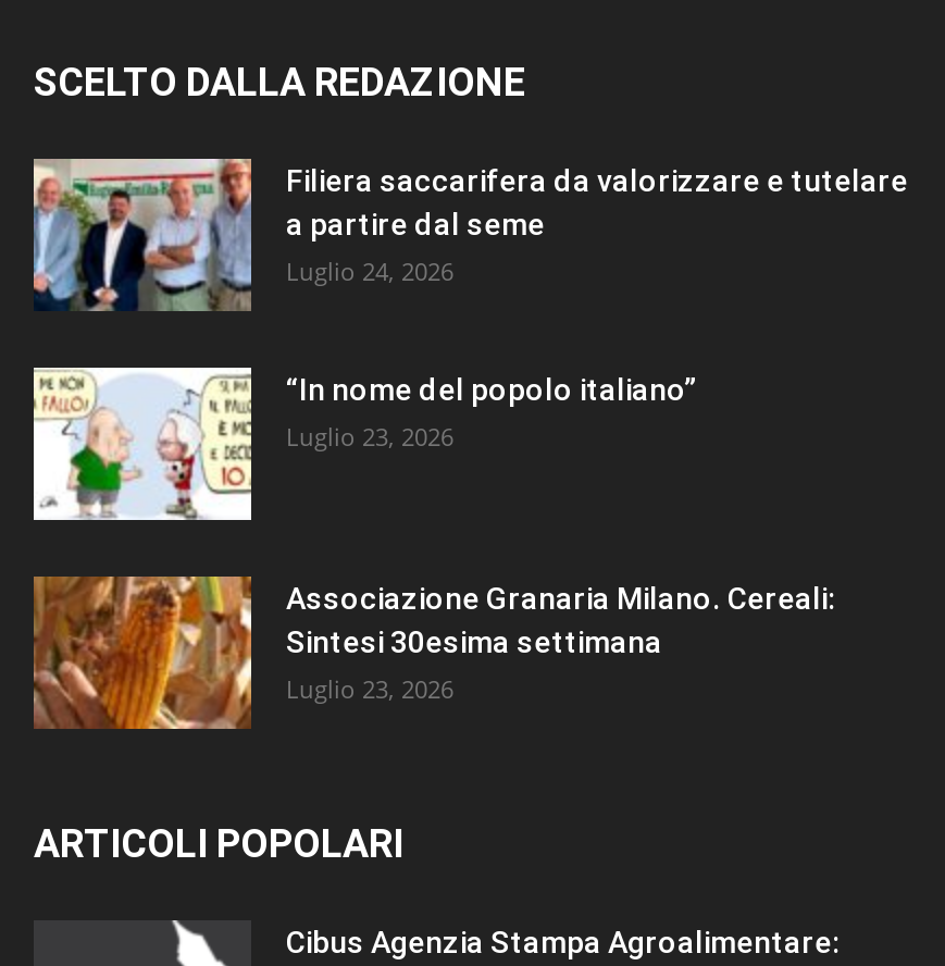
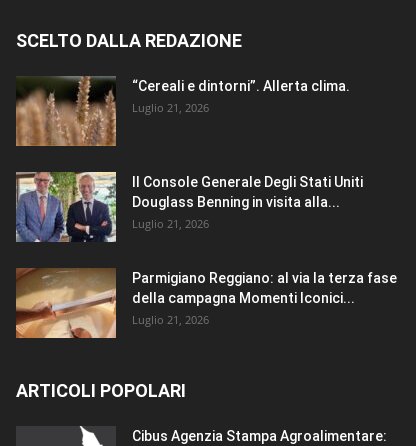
[32,157,908,313] [image] | Filiera saccarifera da valorizzare e tutelare | a partire dal seme | Luglio 24, 2026 -> [15,75,350,147] [image] | “Cereali e dintorni”. Allerta clima. | Luglio 21, 2026
[32,366,697,522] [image] | “In nome del popolo italiano” | Luglio 23, 2026 -> [15,171,363,243] [image] | Il Console Generale Degli Stati Uniti | Douglass Benning in visita alla... | Luglio 21, 2026
[34,574,836,731] [image] | Associazione Granaria Milano. Cereali: | Sintesi 30esima settimana | Luglio 23, 2026 -> [16,267,397,339] [image] | Parmigiano Reggiano: al via la terza fase | della campagna Momenti Iconici... | Luglio 21, 2026

